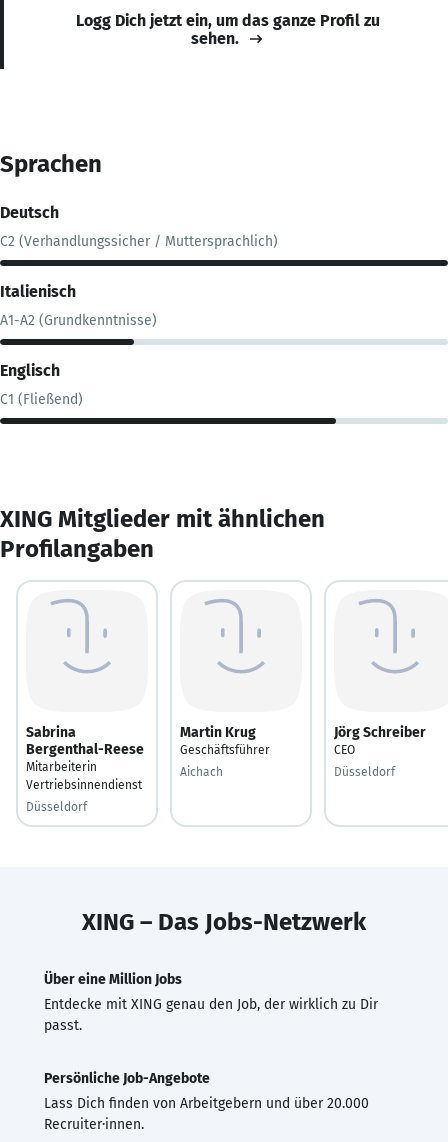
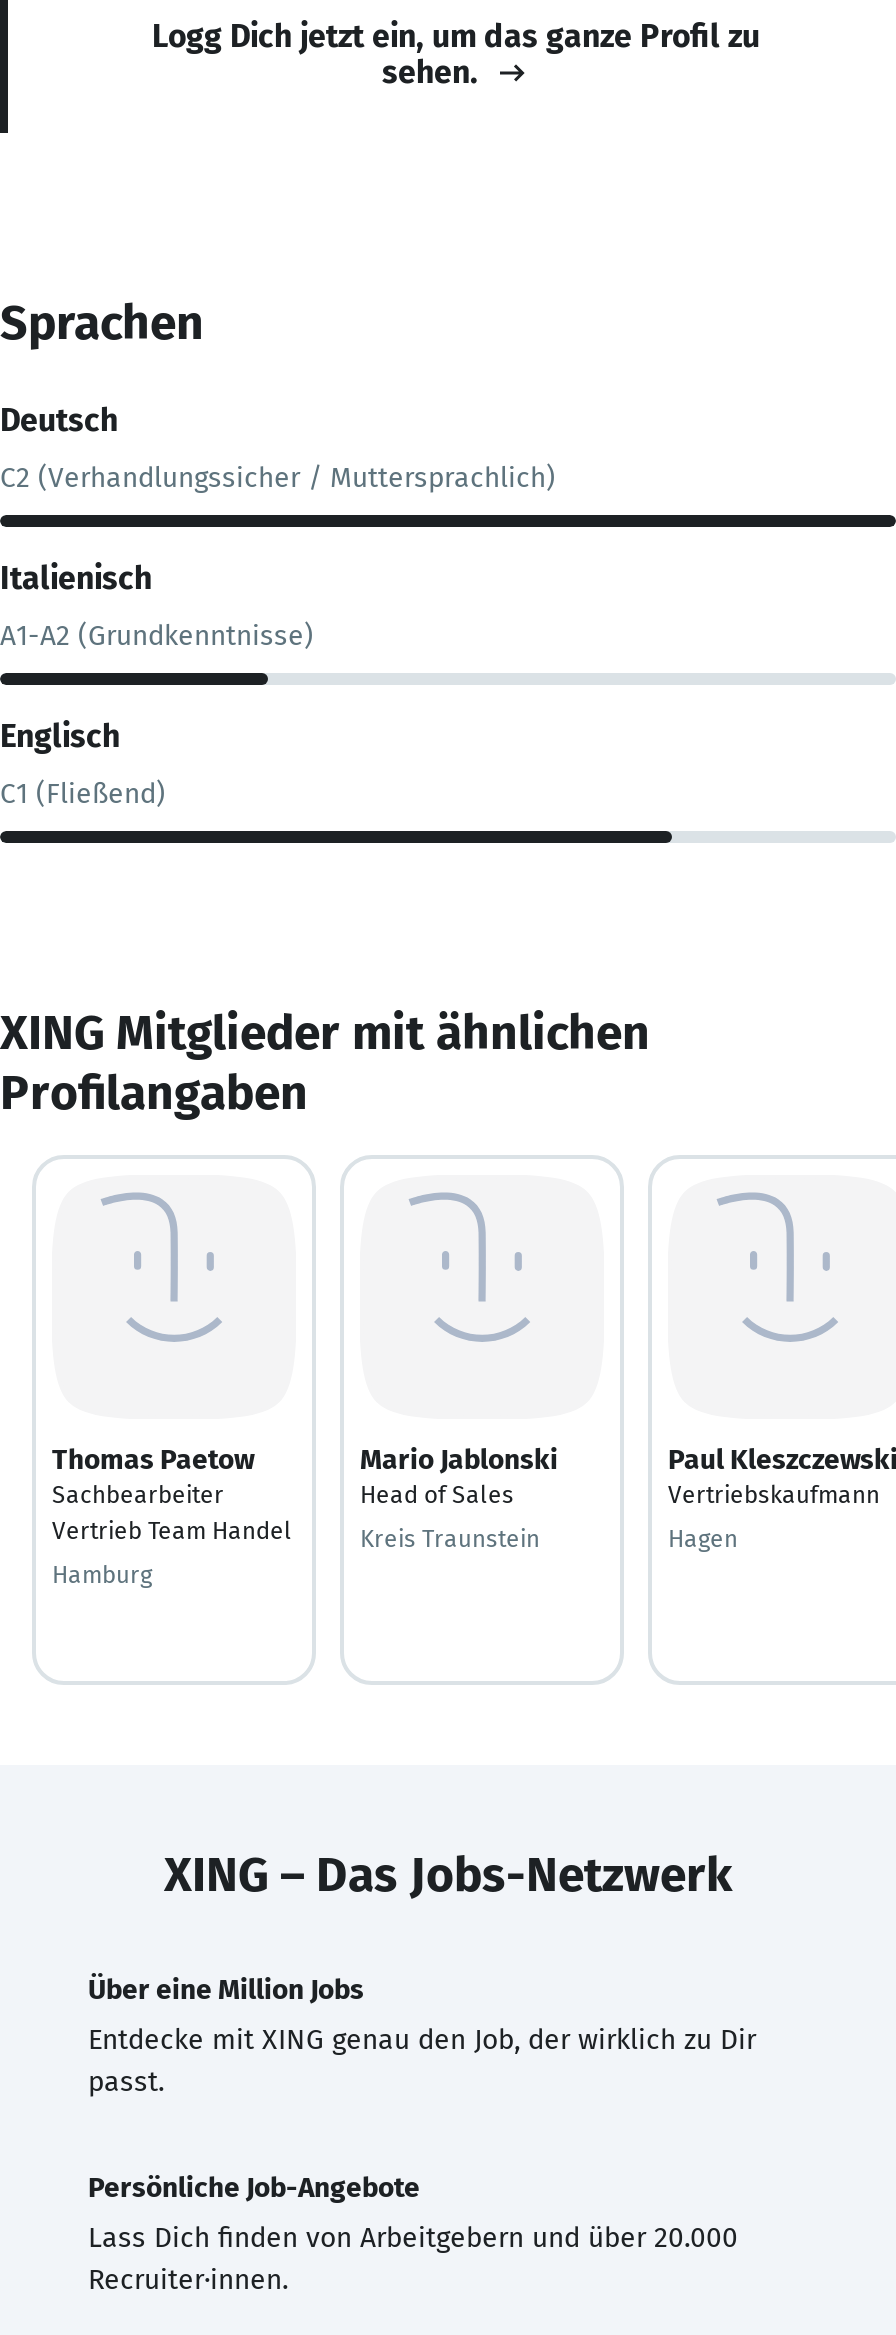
[26,723,144,791] Sabrina | Bergenthal-Reese | Mitarbeiterin | Vertriebsinnendienst -> [52,1442,292,1544] Thomas Paetow | Sachbearbeiter | Vertrieb Team Handel
[180,723,270,756] Martin Krug | Geschäftsführer -> [360,1442,558,1508] Mario Jablonski | Head of Sales
[334,723,426,756] Jörg Schreiber | CEO -> [668,1442,896,1508] Paul Kleszczewski | Vertriebskaufmann
[180,764,223,778] Aichach -> [360,1524,540,1552] Kreis Traunstein
[334,764,395,778] Düsseldorf -> [668,1524,738,1552] Hagen
[26,799,87,813] Düsseldorf -> [52,1560,152,1588] Hamburg

